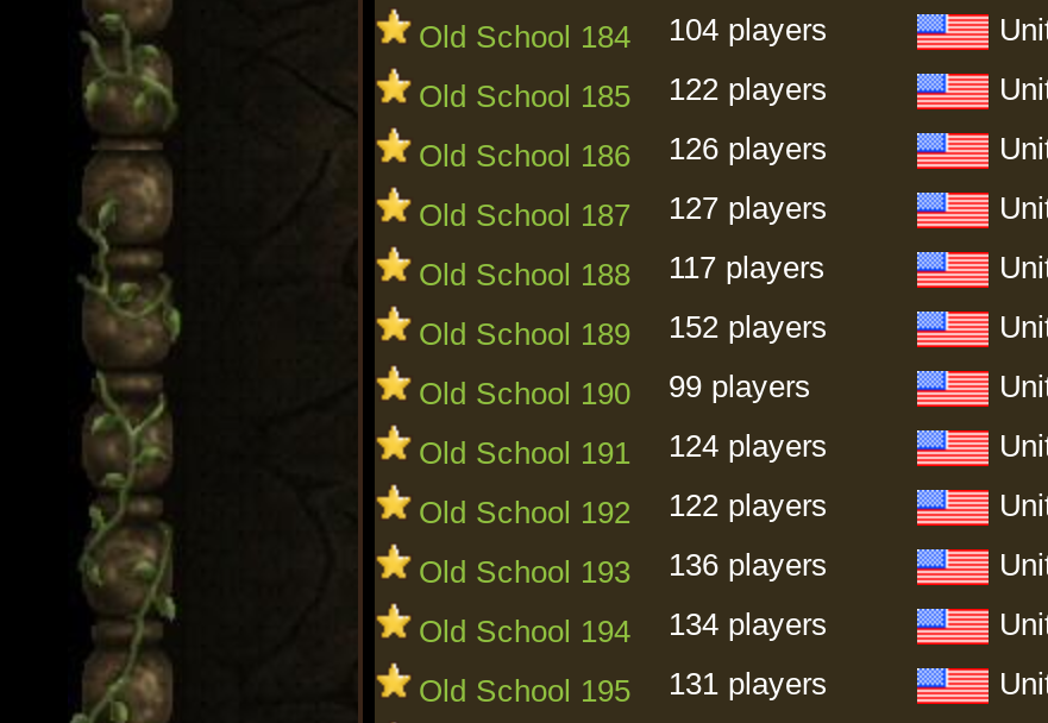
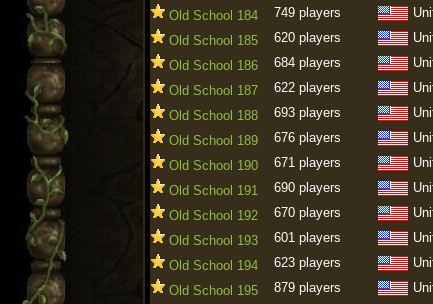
[419,12,828,55] Old School 184 104 players -> [168,5,340,23] Old School 184 749 players
[419,71,828,114] Old School 185 122 players -> [168,30,340,48] Old School 185 620 players
[419,131,828,174] Old School 186 126 players -> [168,55,340,73] Old School 186 684 players
[419,190,828,233] Old School 187 127 players -> [168,80,340,98] Old School 187 622 players
[419,250,826,293] Old School 188 117 players -> [168,105,340,123] Old School 188 693 players
[419,309,828,352] Old School 189 152 players -> [168,130,340,148] Old School 189 676 players
[419,369,811,411] Old School 190 99 players -> [168,155,340,173] Old School 190 671 players
[419,428,828,471] Old School 191 124 players -> [168,180,340,198] Old School 191 690 players
[419,488,828,530] Old School 192 122 players -> [168,205,340,223] Old School 192 670 players
[419,547,828,590] Old School 193 136 players -> [168,230,340,248] Old School 193 601 players
[419,606,828,649] Old School 194 134 players -> [168,255,340,273] Old School 194 623 players
[419,666,828,709] Old School 195 131 players -> [168,280,340,298] Old School 195 879 players

